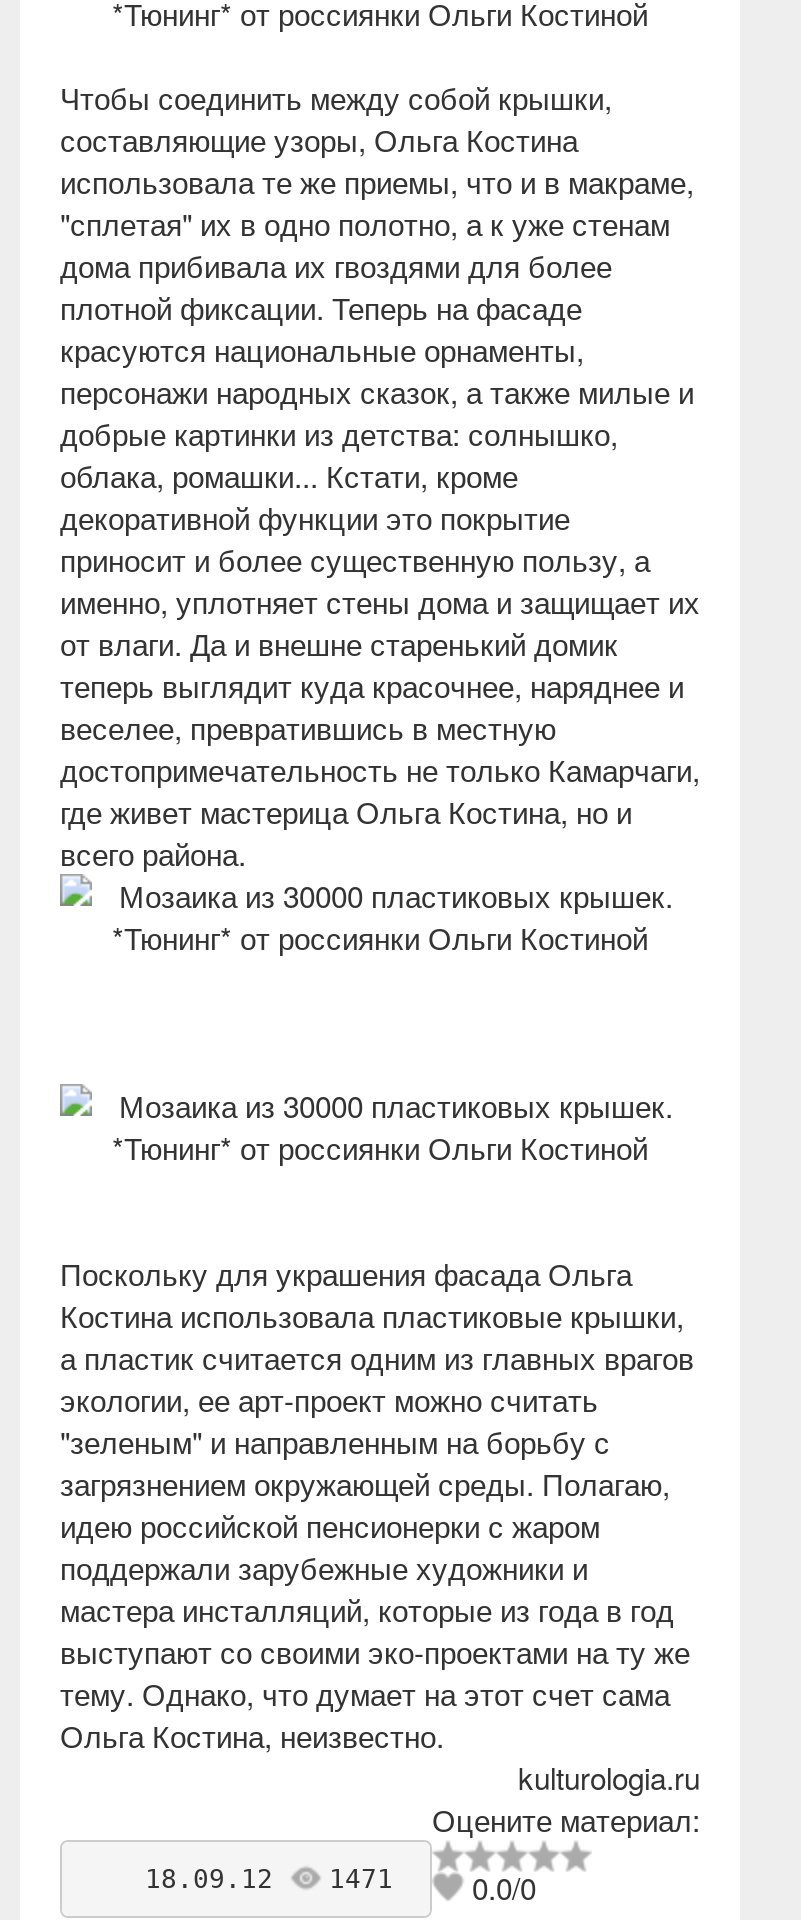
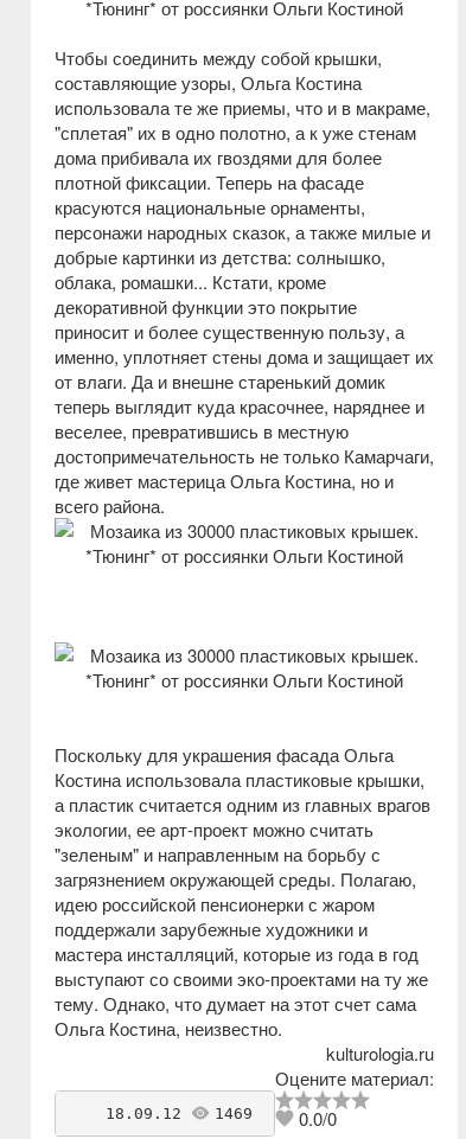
[81,1863,393,1893] 18.09.12 1471 -> [67,1104,252,1122] 18.09.12 1469

